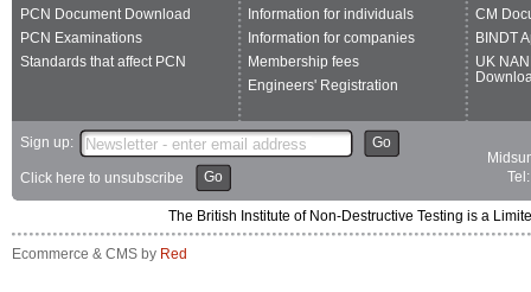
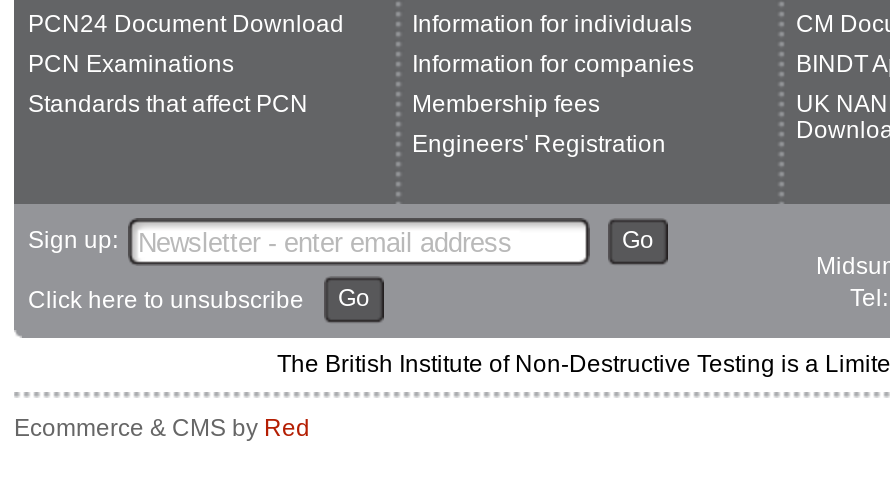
[20,6,191,23] PCN Document Download -> [28,10,344,38] PCN24 Document Download

